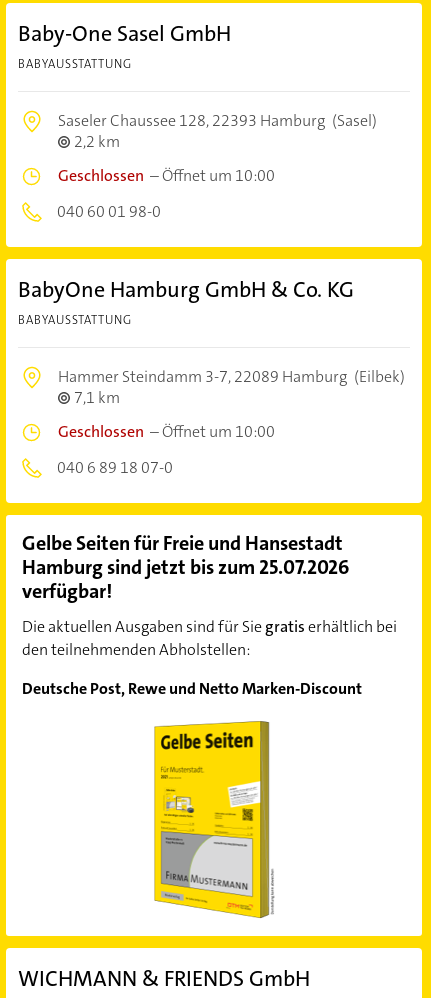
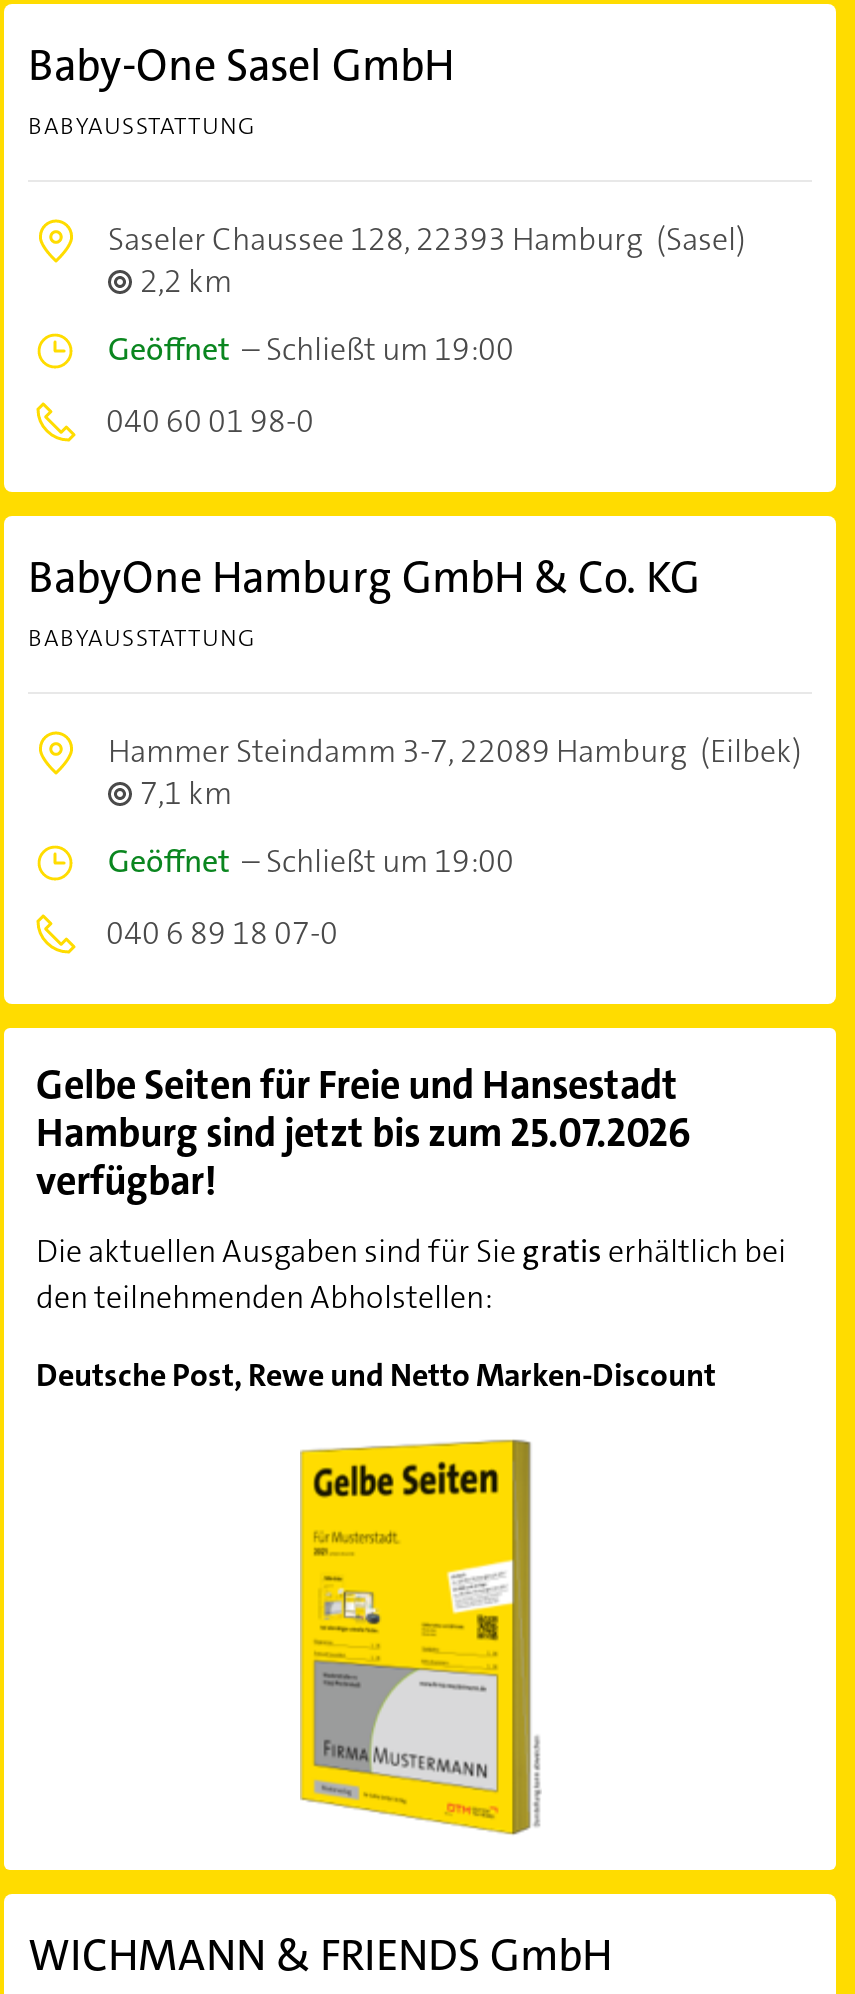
[58,165,275,186] Geschlossen – Öffnet um 10:00 -> [108,328,514,370] Geöffnet – Schließt um 19:00
[58,421,275,442] Geschlossen – Öffnet um 10:00 -> [108,840,514,882] Geöffnet – Schließt um 19:00

